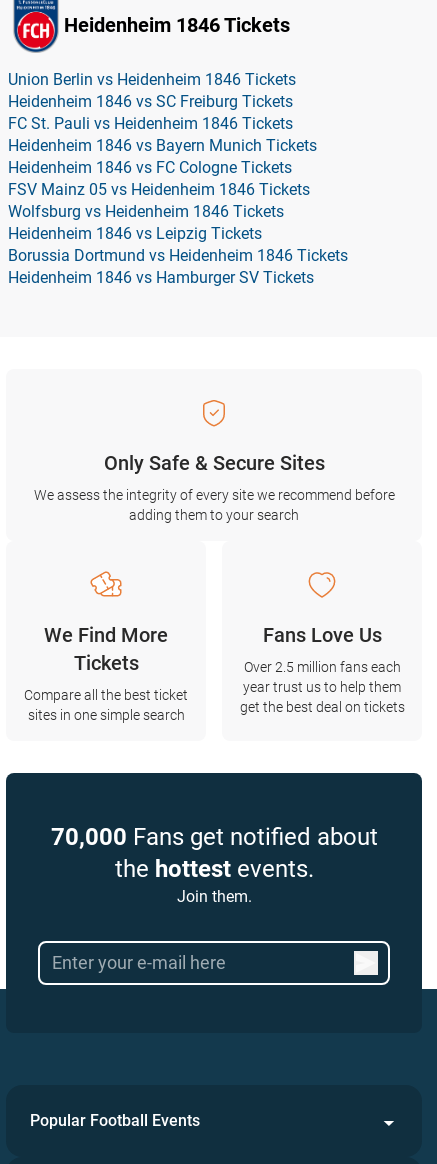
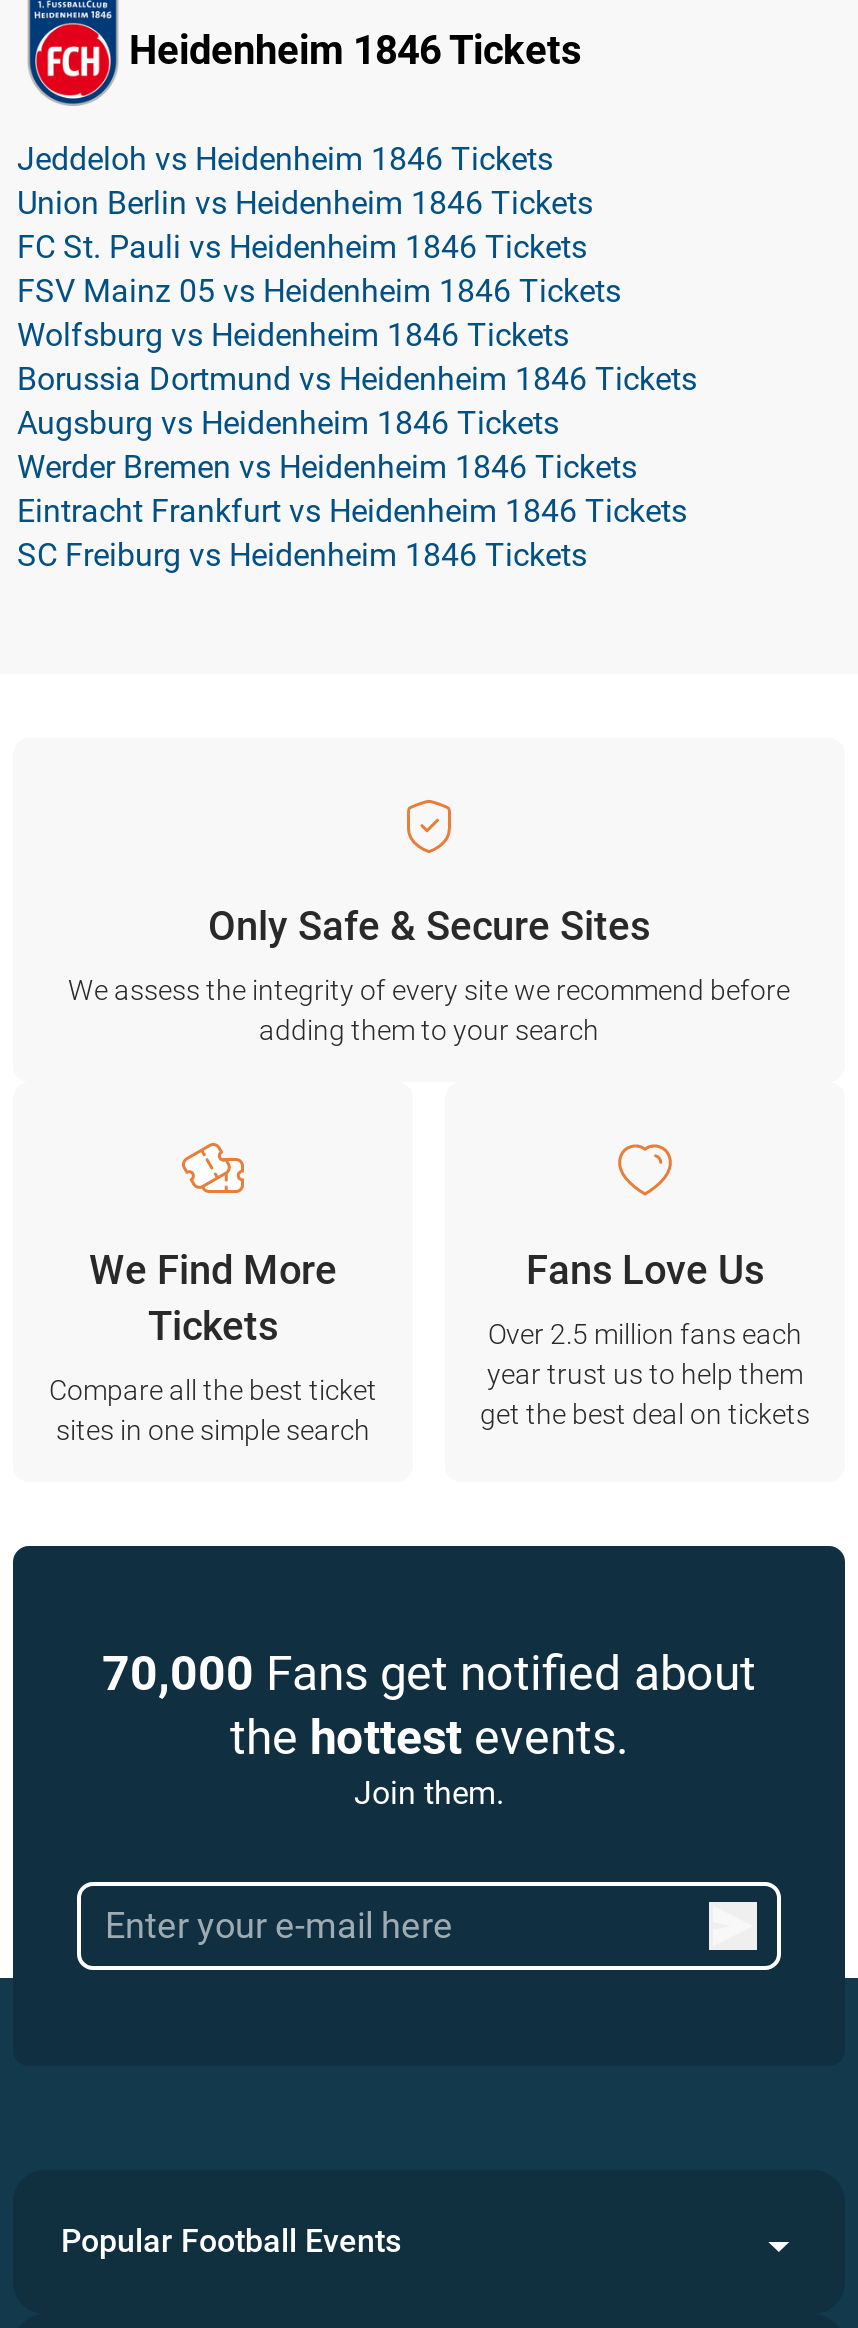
none -> [17,140,553,178] Jeddeloh vs Heidenheim 1846 Tickets
moved [8,70,296,89] -> [17,184,593,222]: Union Berlin vs Heidenheim 1846 Tickets
[8,92,293,111] Heidenheim 1846 vs SC Freiburg Tickets -> none
[8,136,317,177] Heidenheim 1846 vs Bayern Munich Tickets | Heidenheim 1846 vs FC Cologne Tickets -> none
moved [8,180,310,221] -> [17,272,621,354]: FSV Mainz 05 vs Heidenheim 1846 Tickets | Wolfsburg vs Heidenheim 1846 Tickets
[8,224,262,243] Heidenheim 1846 vs Leipzig Tickets -> none
moved [8,246,348,265] -> [17,360,697,398]: Borussia Dortmund vs Heidenheim 1846 Tickets
[8,268,314,287] Heidenheim 1846 vs Hamburger SV Tickets -> [17,404,687,574] Augsburg vs Heidenheim 1846 Tickets | Werder Bremen vs Heidenheim 1846 Tickets | Eintracht Frankfurt vs Heidenheim 1846 Tickets | SC Freiburg vs Heidenheim 1846 Tickets

